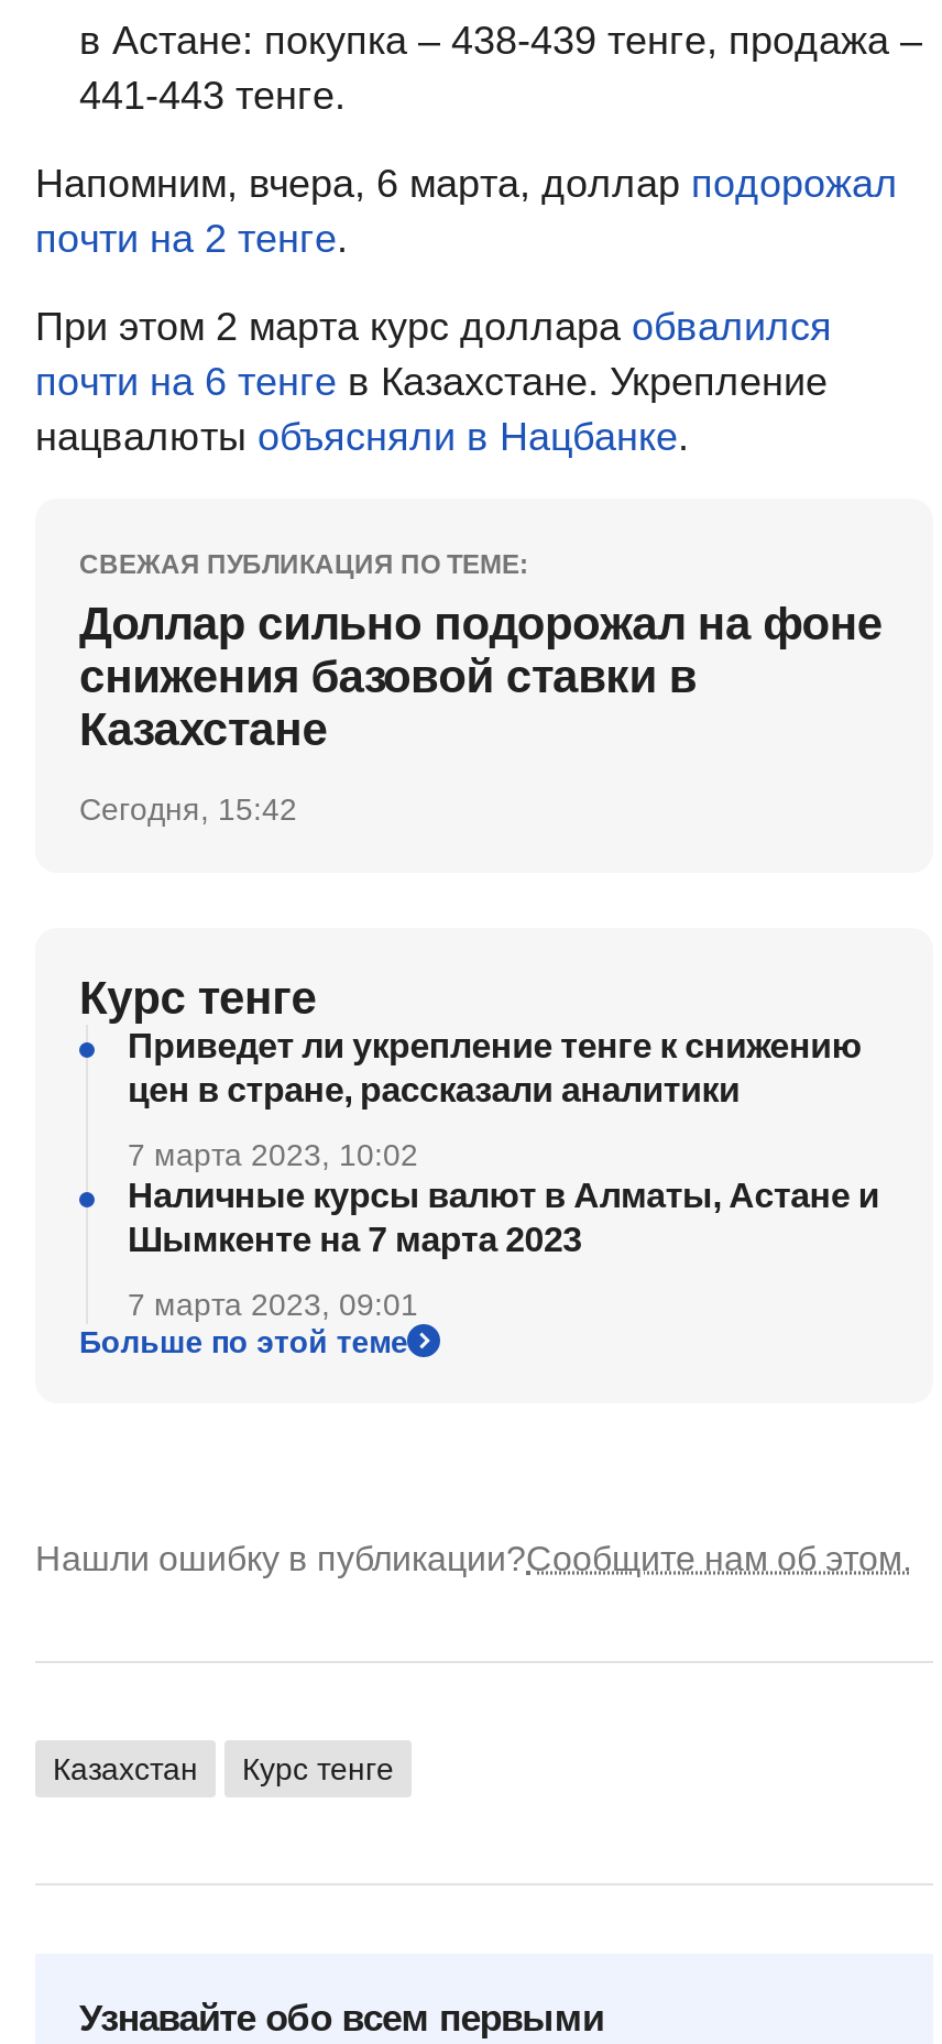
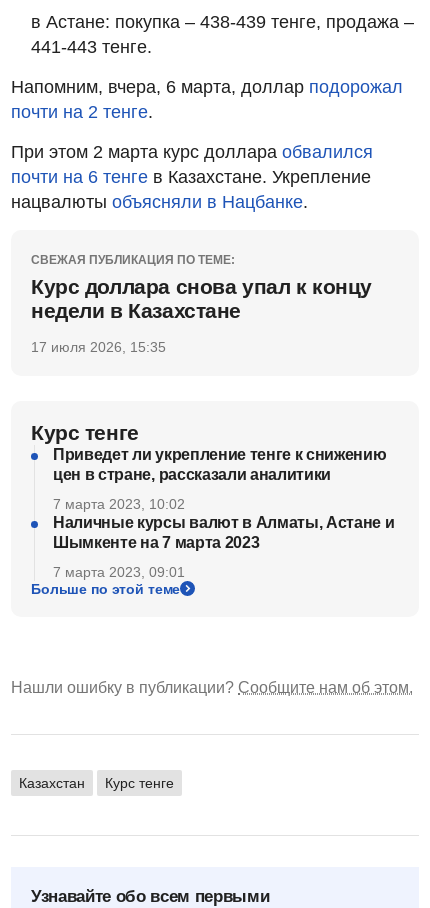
[79,597,883,753] Доллар сильно подорожал на фоне | снижения базовой ставки в | Казахстане -> [31,274,372,321] Курс доллара снова упал к концу | недели в Казахстане
[79,790,297,826] Сегодня, 15:42 -> [31,338,166,354] 17 июля 2026, 15:35

